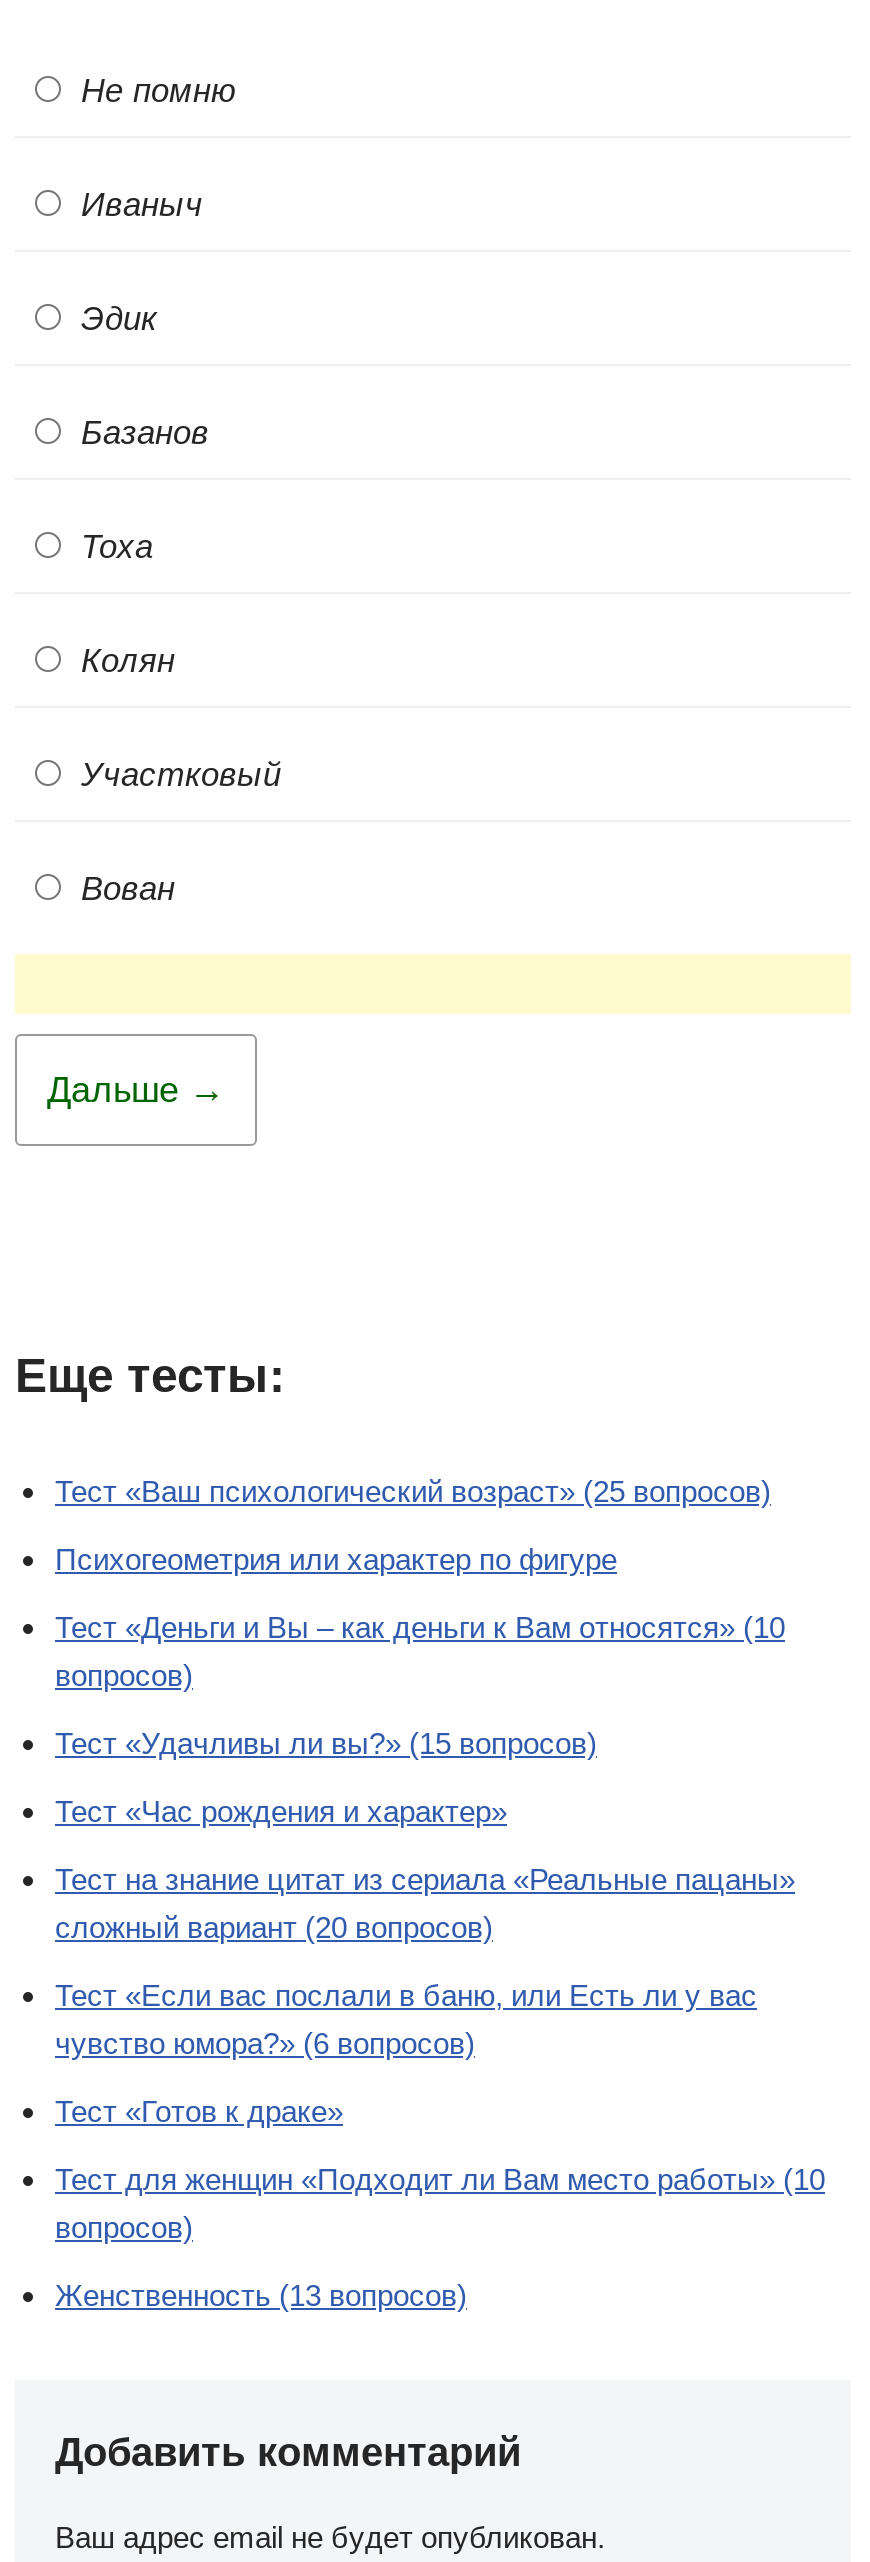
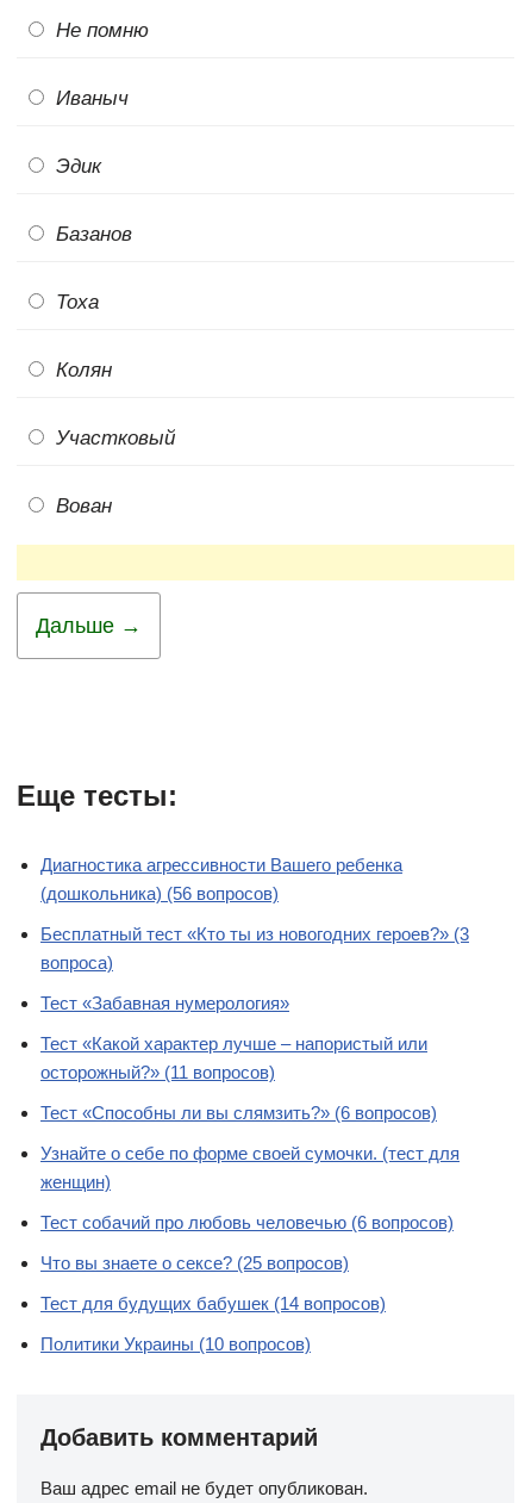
[55,1474,771,1508] Тест «Ваш психологический возраст» (25 вопросов) -> [40,855,402,903] Диагностика агрессивности Вашего ребенка | (дошкольника) (56 вопросов)
[55,1542,617,1576] Психогеометрия или характер по фигуре -> [40,924,469,973] Бесплатный тест «Кто ты из новогодних героев?» (3 | вопроса)
[55,1610,785,1692] Тест «Деньги и Вы – как деньги к Вам относятся» (10 | вопросов) -> [40,993,289,1013] Тест «Забавная нумерология»
[55,1726,597,1760] Тест «Удачливы ли вы?» (15 вопросов) -> [40,1033,427,1082] Тест «Какой характер лучше – напористый или | осторожный?» (11 вопросов)
[55,1794,507,1828] Тест «Час рождения и характер» -> [40,1103,437,1123] Тест «Способны ли вы слямзить?» (6 вопросов)
[55,1862,795,1944] Тест на знание цитат из сериала «Реальные пацаны» | сложный вариант (20 вопросов) -> [40,1143,460,1192] Узнайте о себе по форме своей сумочки. (тест для | женщин)
[55,1978,757,2060] Тест «Если вас послали в баню, или Есть ли у вас | чувство юмора?» (6 вопросов) -> [40,1212,454,1232] Тест собачий про любовь человечью (6 вопросов)
[55,2094,343,2128] Тест «Готов к драке» -> [40,1253,349,1273] Что вы знаете о сексе? (25 вопросов)
[55,2162,825,2244] Тест для женщин «Подходит ли Вам место работы» (10 | вопросов) -> [40,1293,386,1313] Тест для будущих бабушек (14 вопросов)
[55,2278,467,2312] Женственность (13 вопросов) -> [40,1334,311,1354] Политики Украины (10 вопросов)

